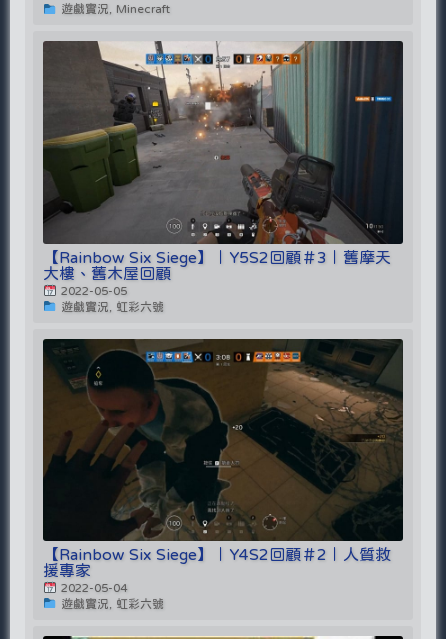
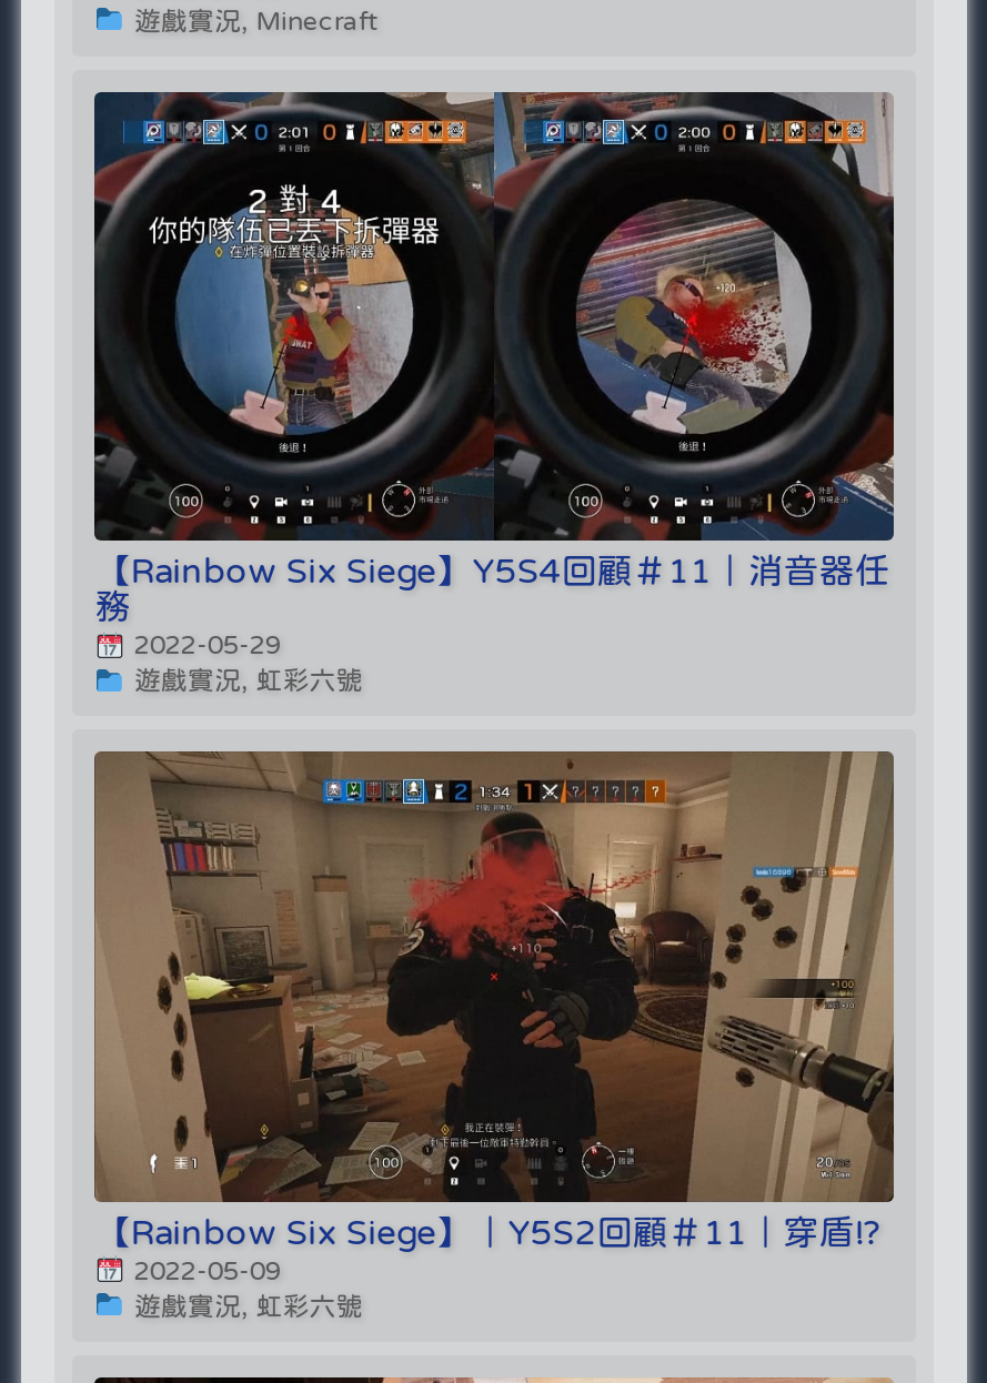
[43,40,404,296] [image] | 【Rainbow Six Siege】｜Y5S2回顧＃3｜舊摩天 | 大樓、舊木屋回顧 | 2022-05-05 -> [94,89,894,656] [image] | 【Rainbow Six Siege】Y5S4回顧＃11｜消音器任 | 務 | 2022-05-29
[42,339,403,593] [image] | 【Rainbow Six Siege】｜Y4S2回顧＃2｜人質救 | 援專家 | 2022-05-04 -> [92,750,896,1281] [image] | 【Rainbow Six Siege】｜Y5S2回顧＃11｜穿盾!? | 2022-05-09

